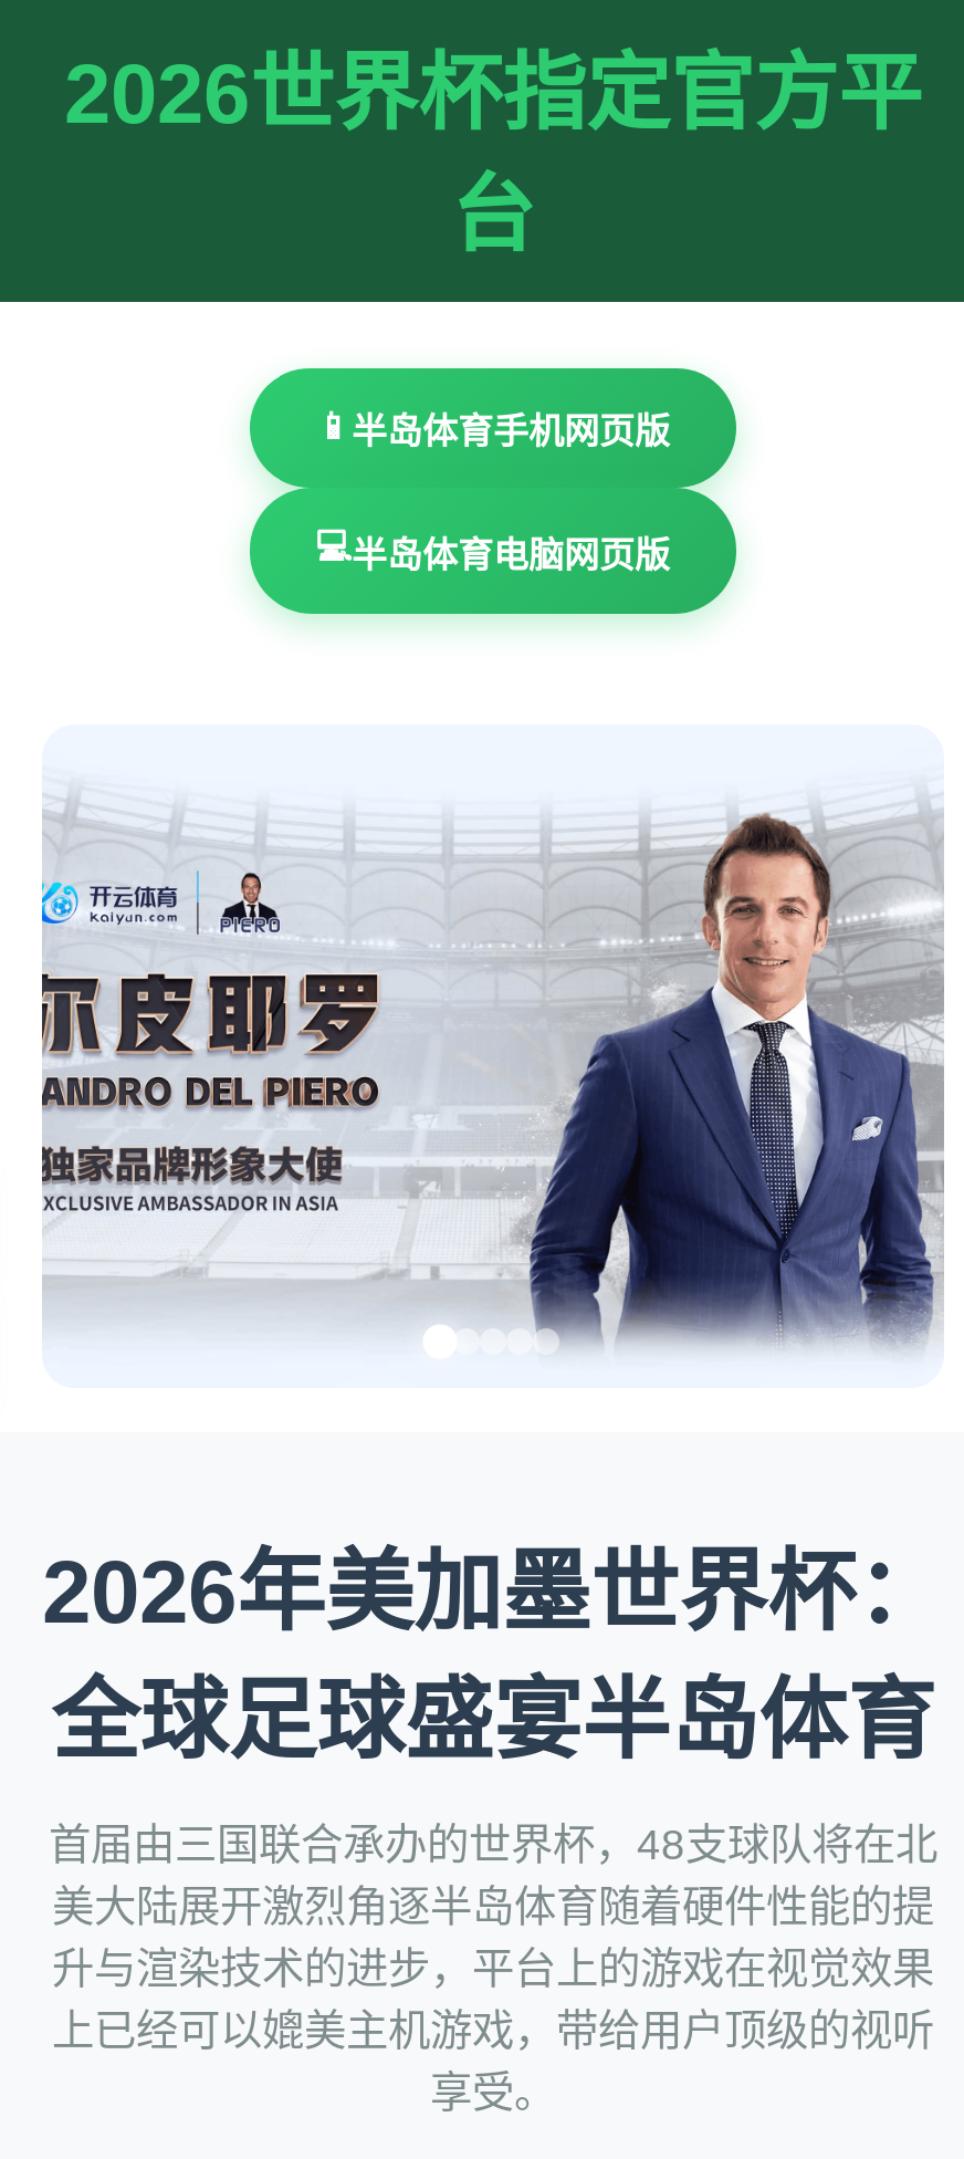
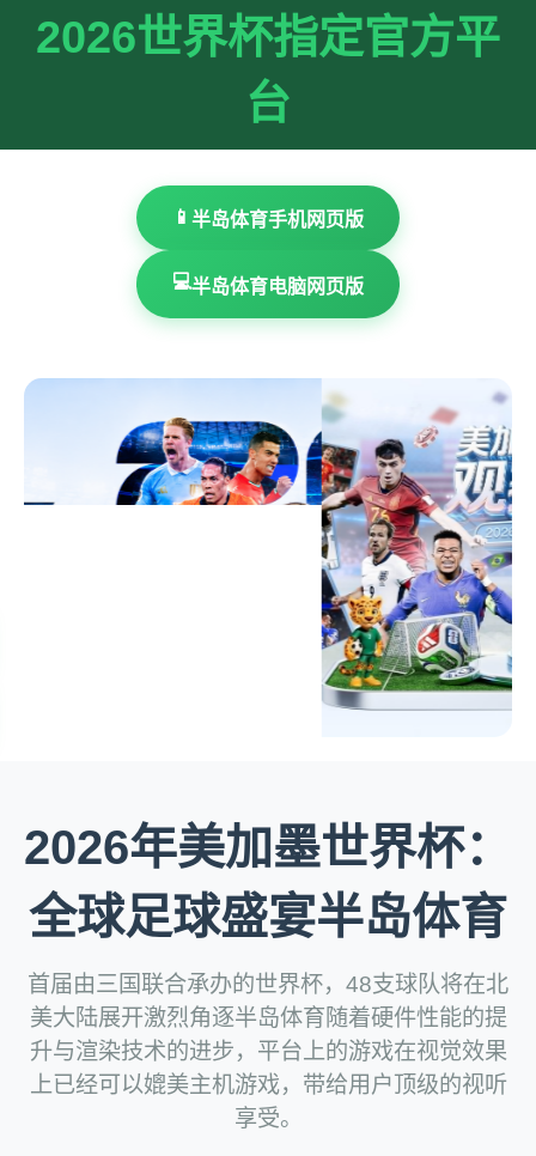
[40,727,944,1359] [image] -> [24,378,513,720] [image]

